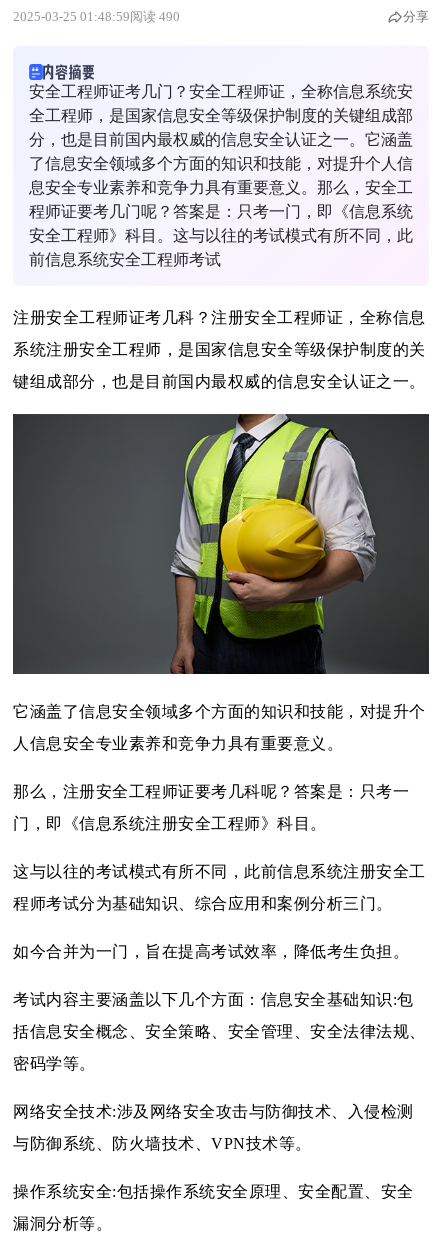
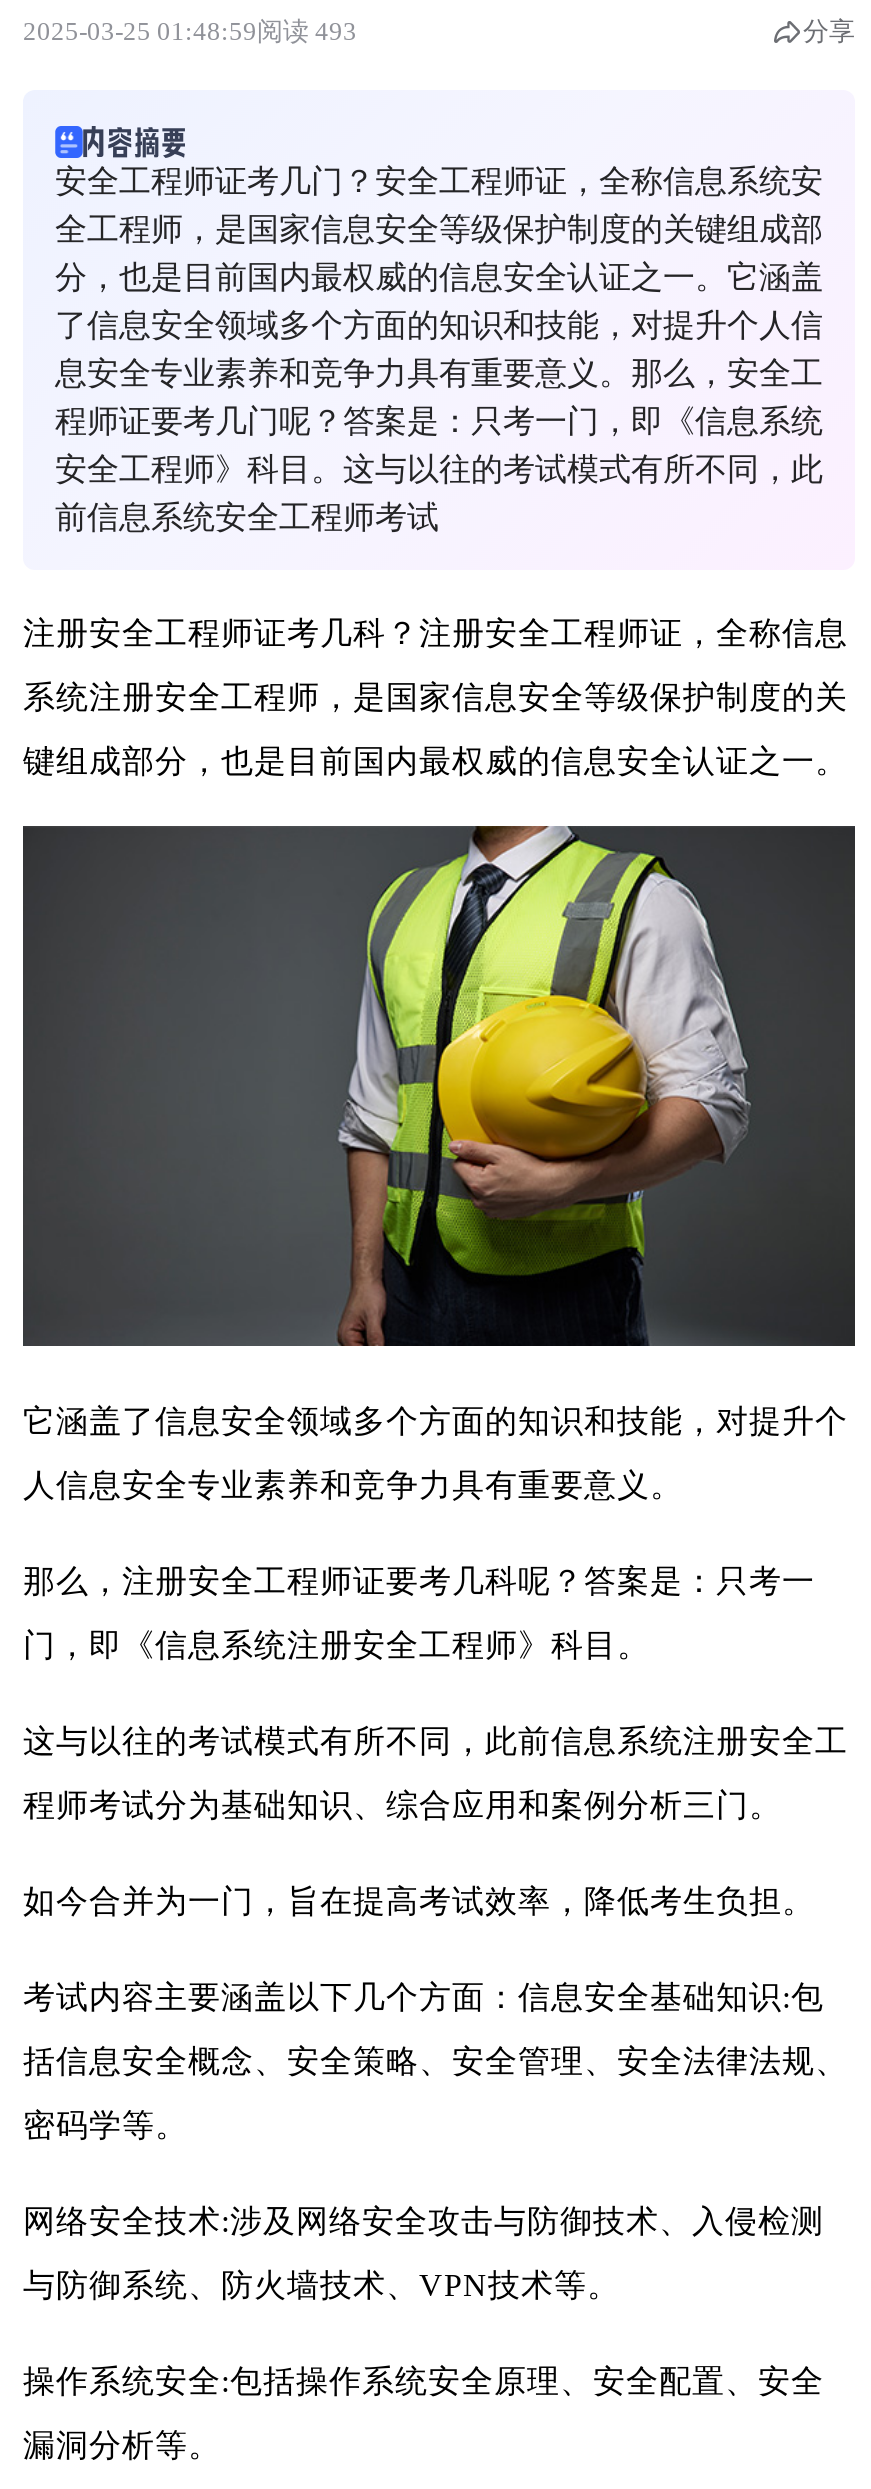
[13,9,180,24] 2025-03-25 01:48:59阅读 490 -> [23,16,357,46] 2025-03-25 01:48:59阅读 493

